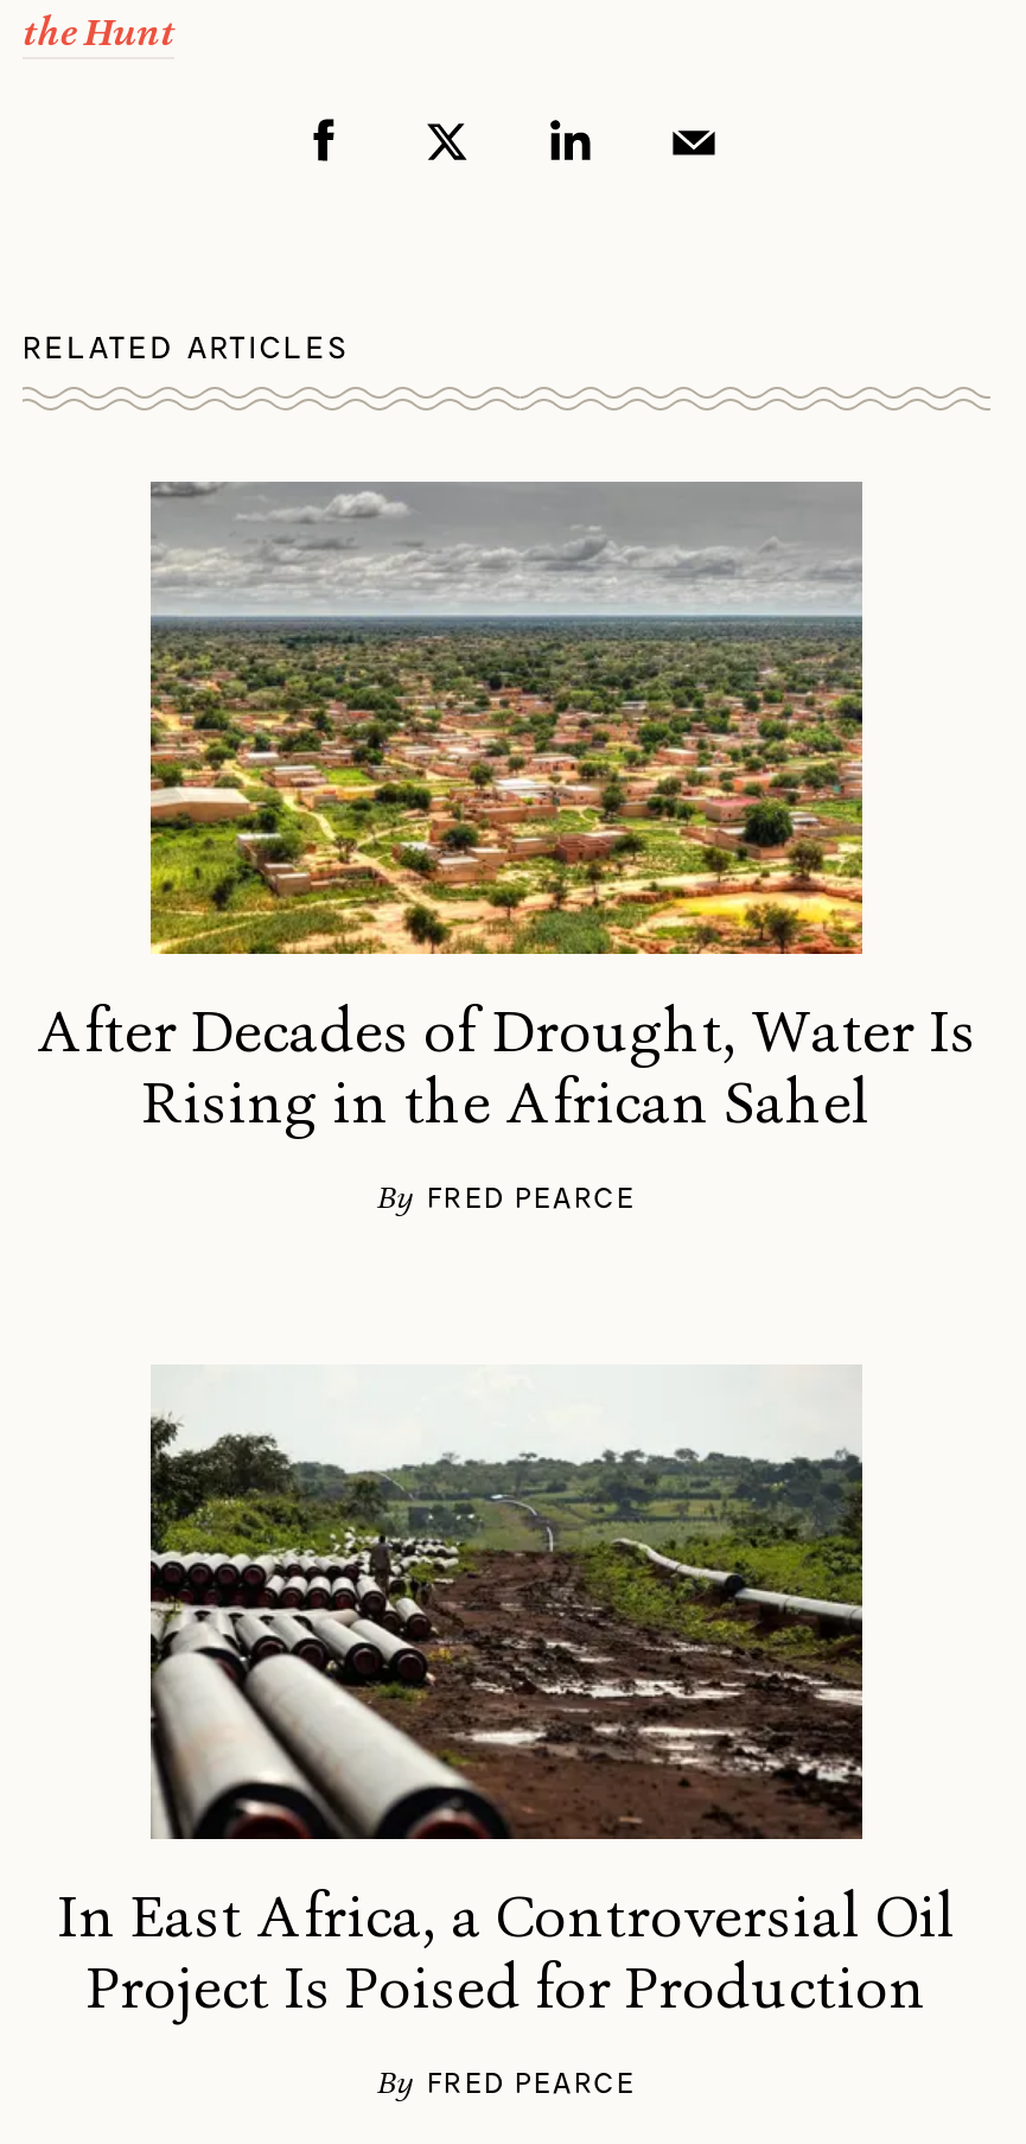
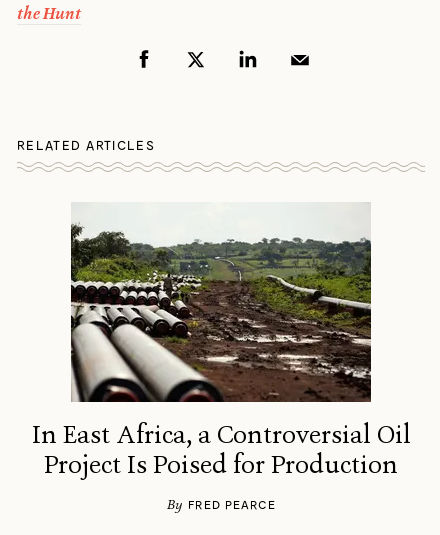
[37,482,976,1217] [image] | After Decades of Drought, Water Is | Rising in the African Sahel | By FRED PEARCE -> none

